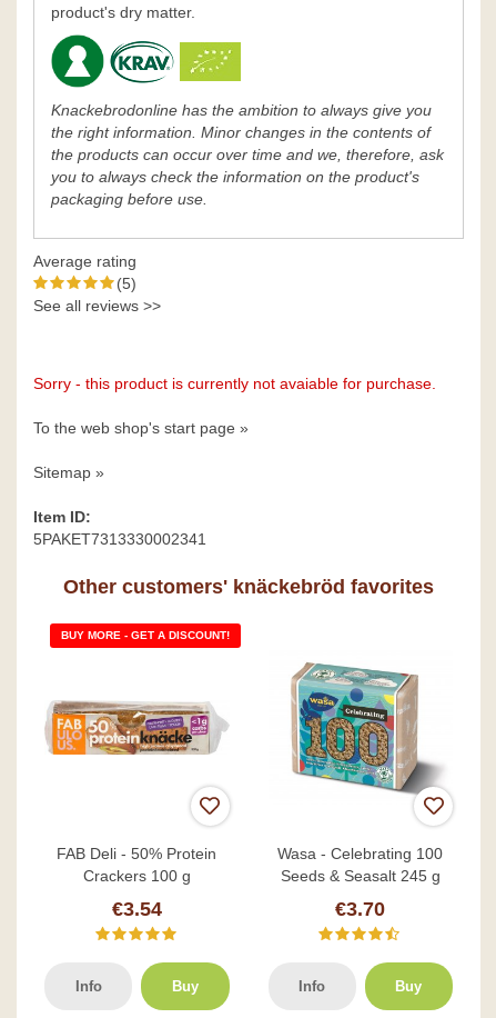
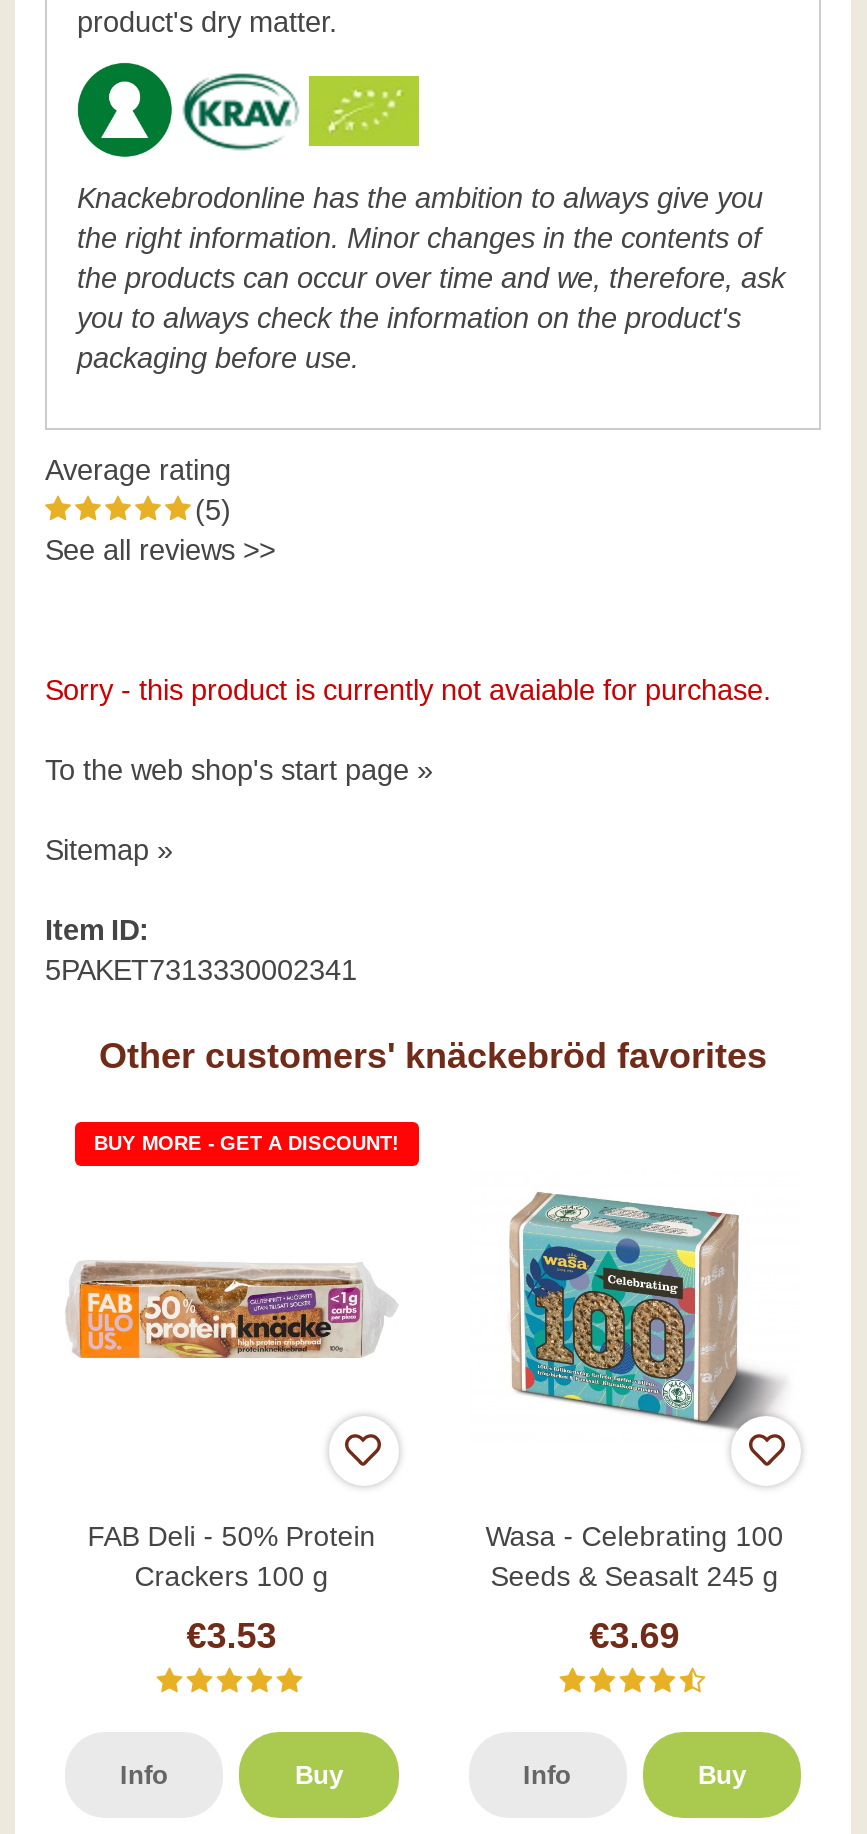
[112,897,162,920] €3.54 -> [187,1615,277,1655] €3.53
[335,897,385,920] €3.70 -> [589,1615,679,1655] €3.69

